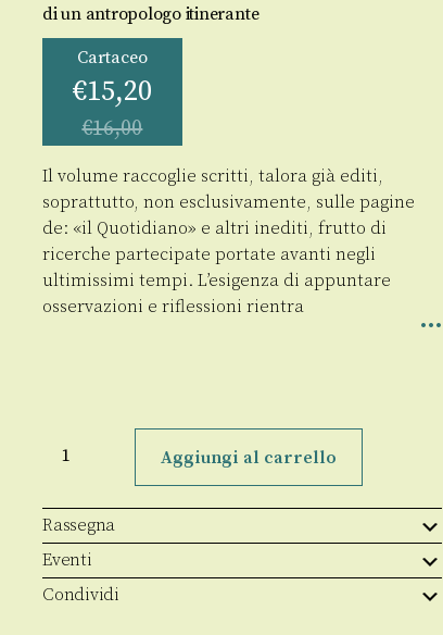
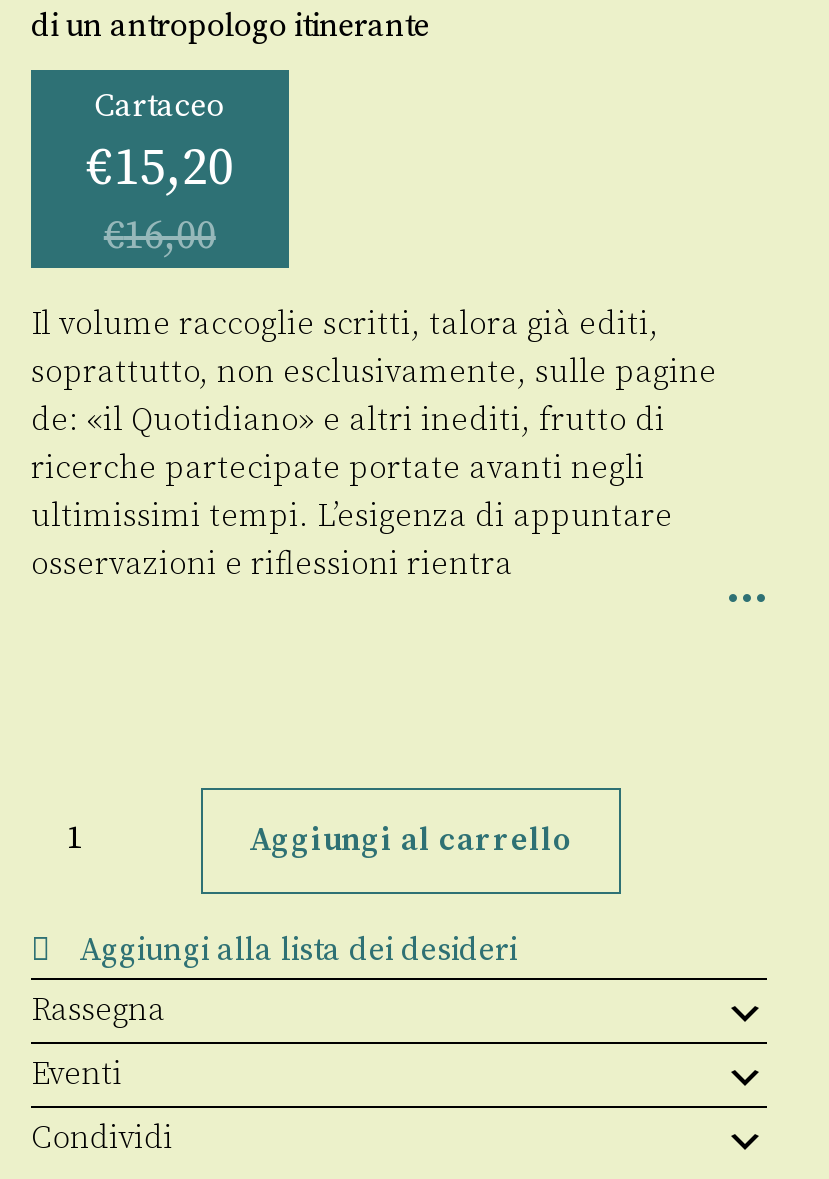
none -> [79,931,517,971] Aggiungi alla lista dei desideri

